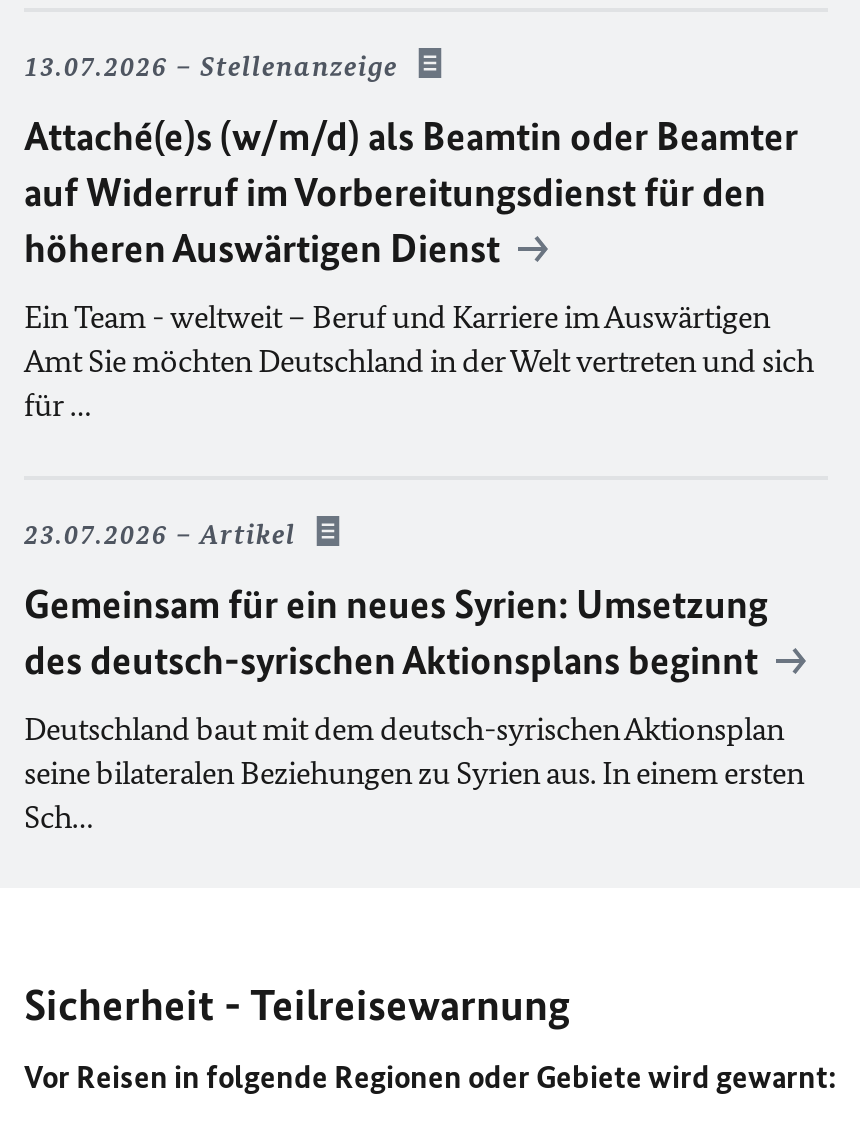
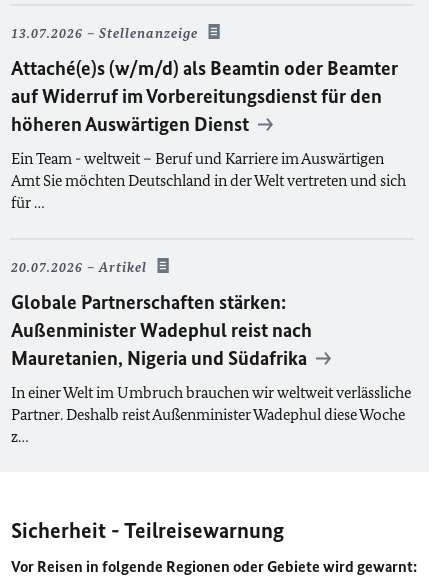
[24,518,296,552] 23.07.2026 Artikel -> [11,259,147,276] 20.07.2026 Artikel
[24,580,768,684] Gemeinsam für ein neues Syrien: Umsetzung | des deutsch-syrischen Aktionsplans beginnt -> [11,290,312,370] Globale Partnerschaften stärken: | Außenminister Wadephul reist nach | Mauretanien, Nigeria und Südafrika
[24,710,804,836] Deutschland baut mit dem deutsch-syrischen Aktionsplan | seine bilateralen Beziehungen zu Syrien aus. In einem ersten | Sch… -> [11,383,411,446] In einer Welt im Umbruch brauchen wir weltweit verlässliche | Partner. Deshalb reist Außenminister Wadephul diese Woche | z…

